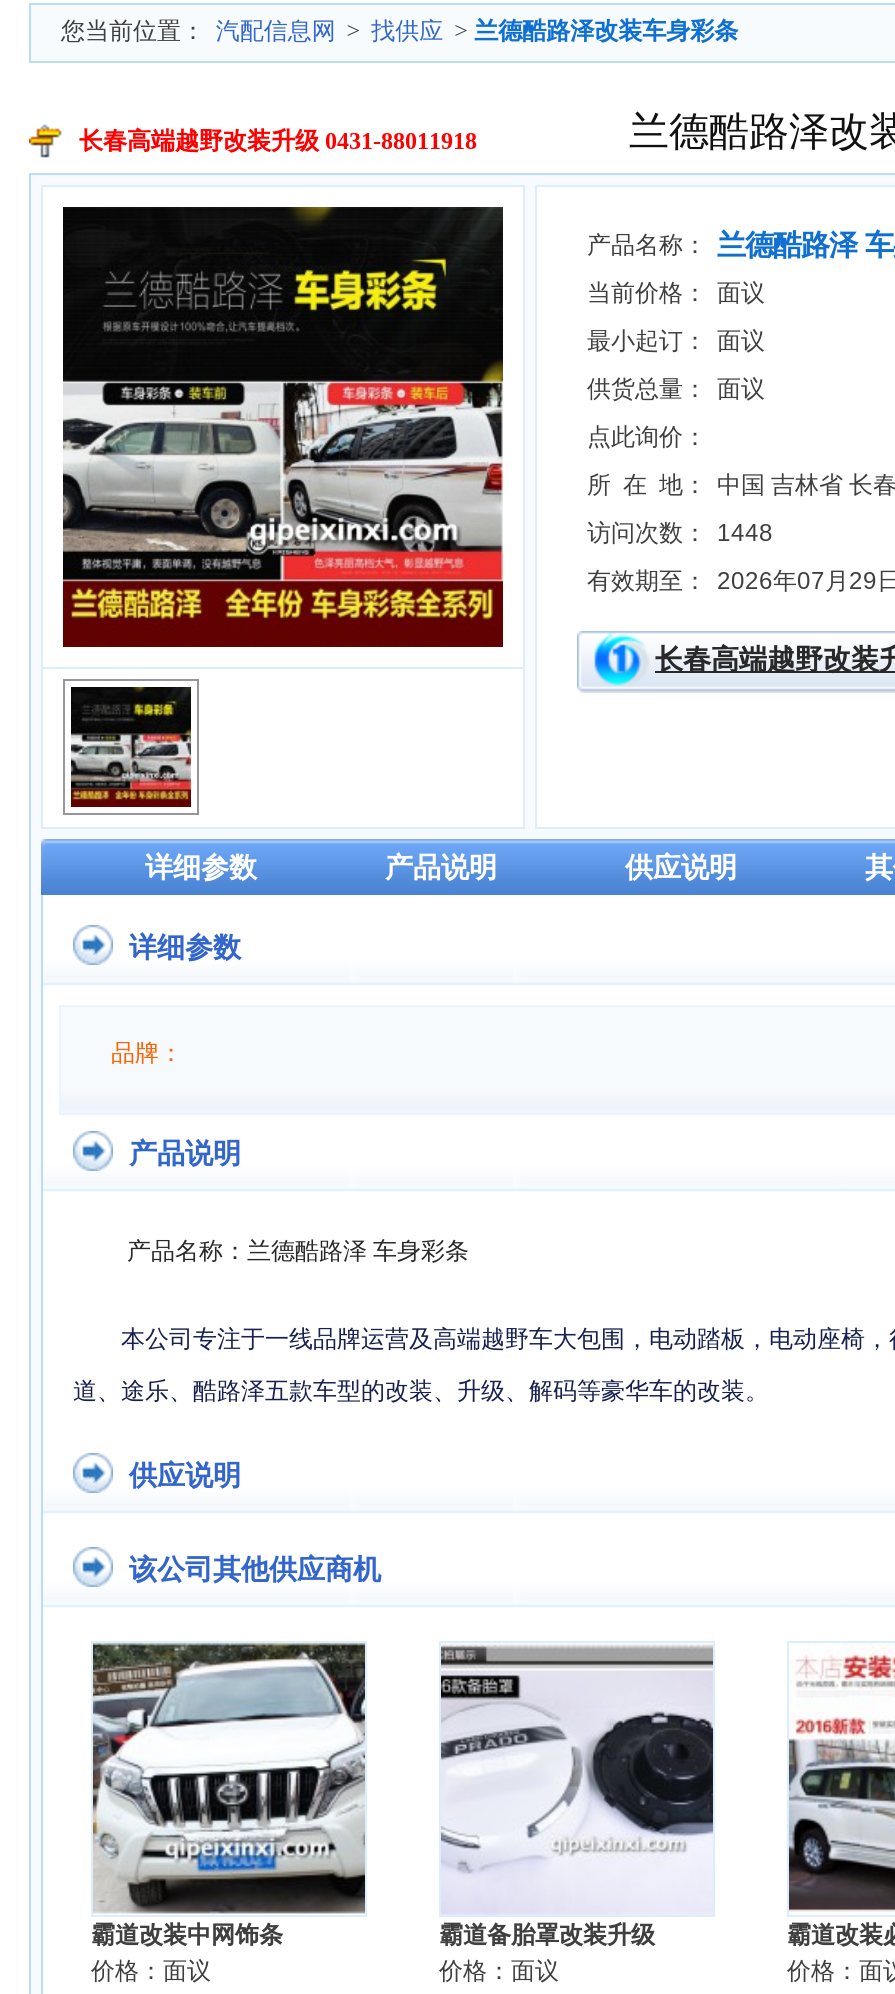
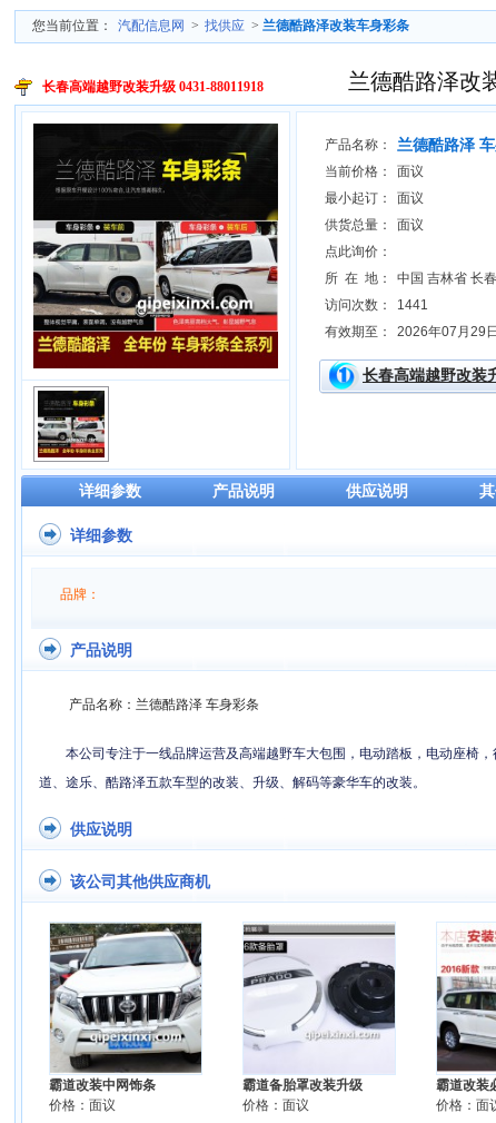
[587,519,773,547] 访问次数： 1448 -> [325,297,428,313] 访问次数： 1441

